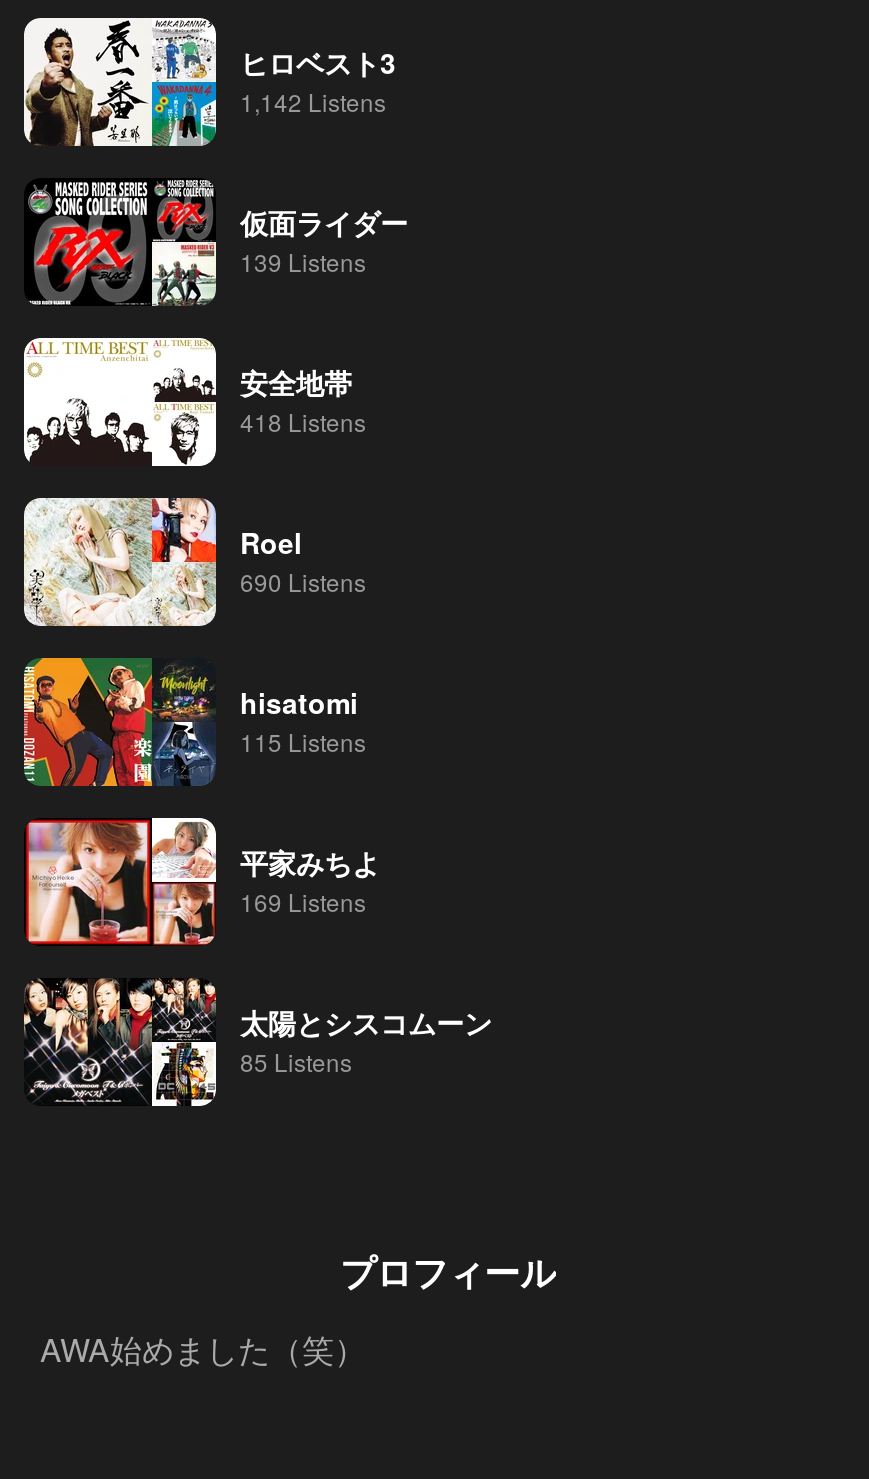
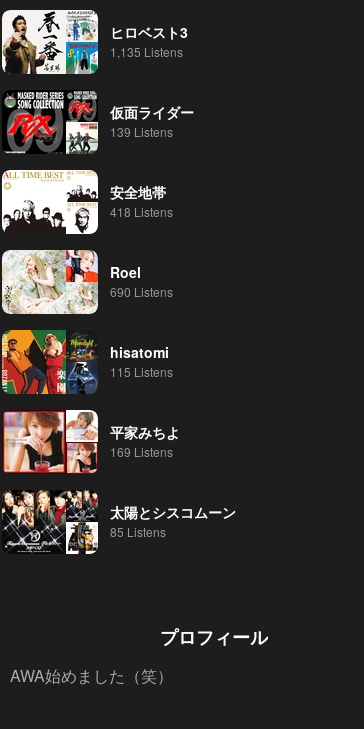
[240,84,386,118] 1,142 Listens -> [110,43,183,60] 1,135 Listens

